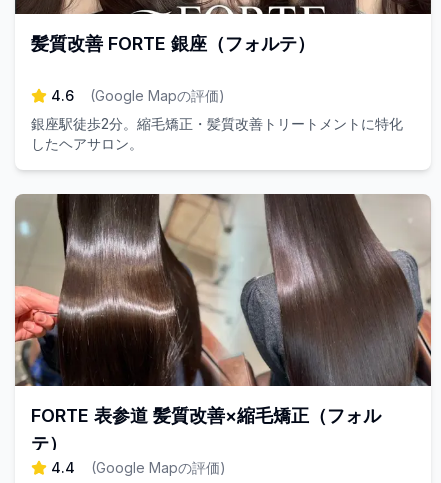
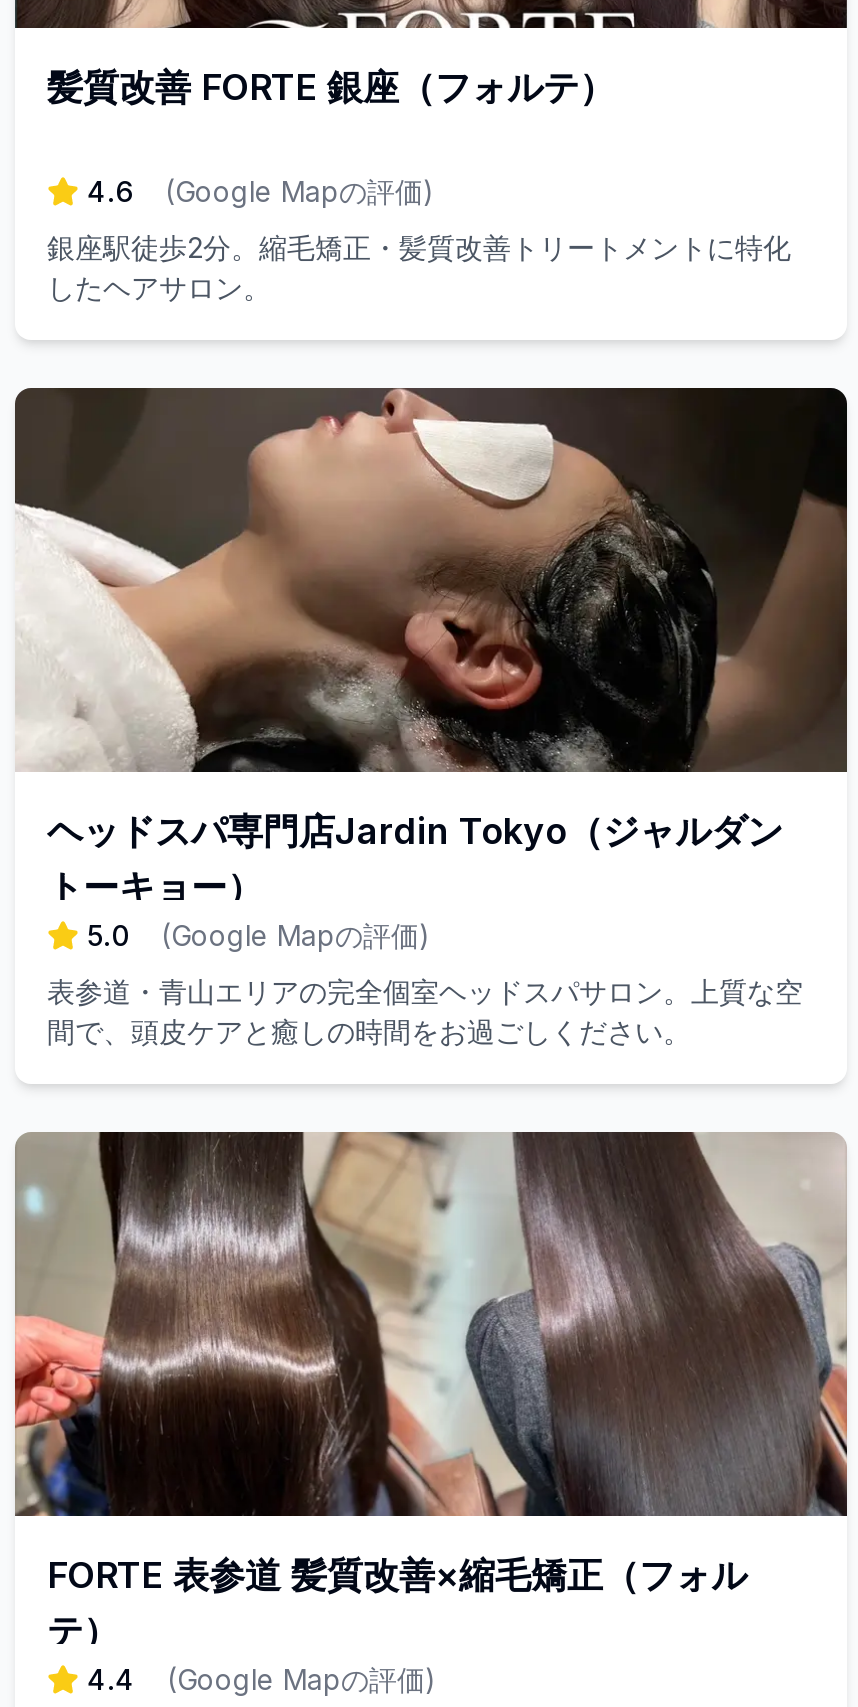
none -> [15,388,847,1048] [image] | ヘッドスパ専門店Jardin Tokyo（ジャルダン | トーキョー） | 5.0 | (Google Mapの評価) | 表参道・青山エリアの完全個室ヘッドスパサロン。上質な空 | 間で、頭皮ケアと癒しの時間をお過ごしください。

